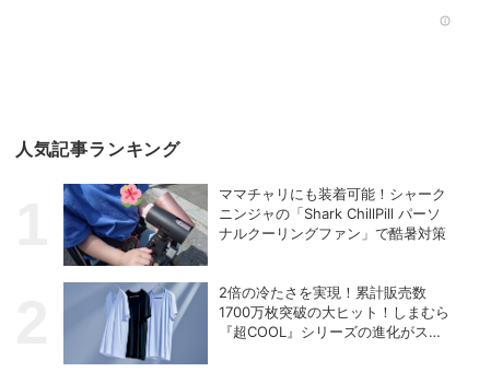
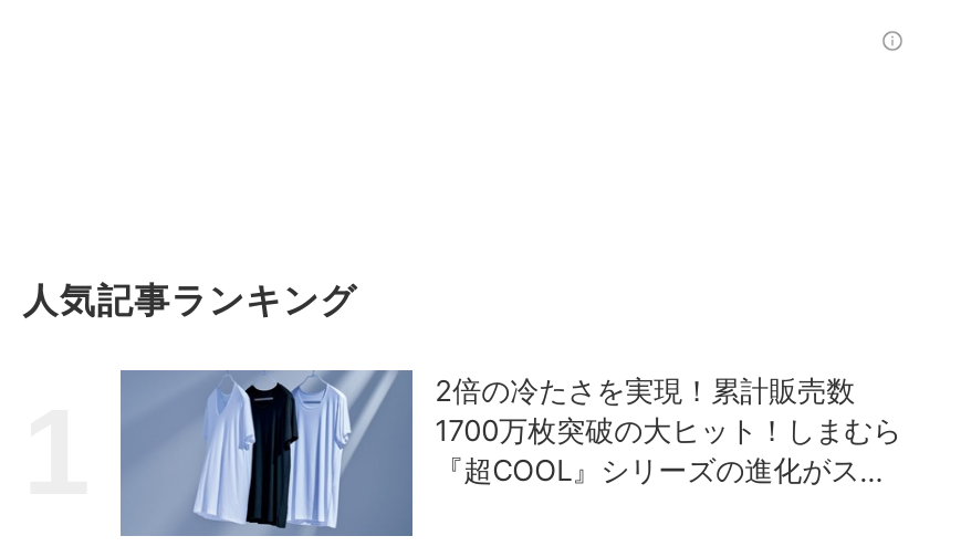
[63,184,446,267] [image] | ママチャリにも装着可能！シャーク | ニンジャの「Shark ChillPill パーソ | ナルクーリングファン」で酷暑対策 -> none

